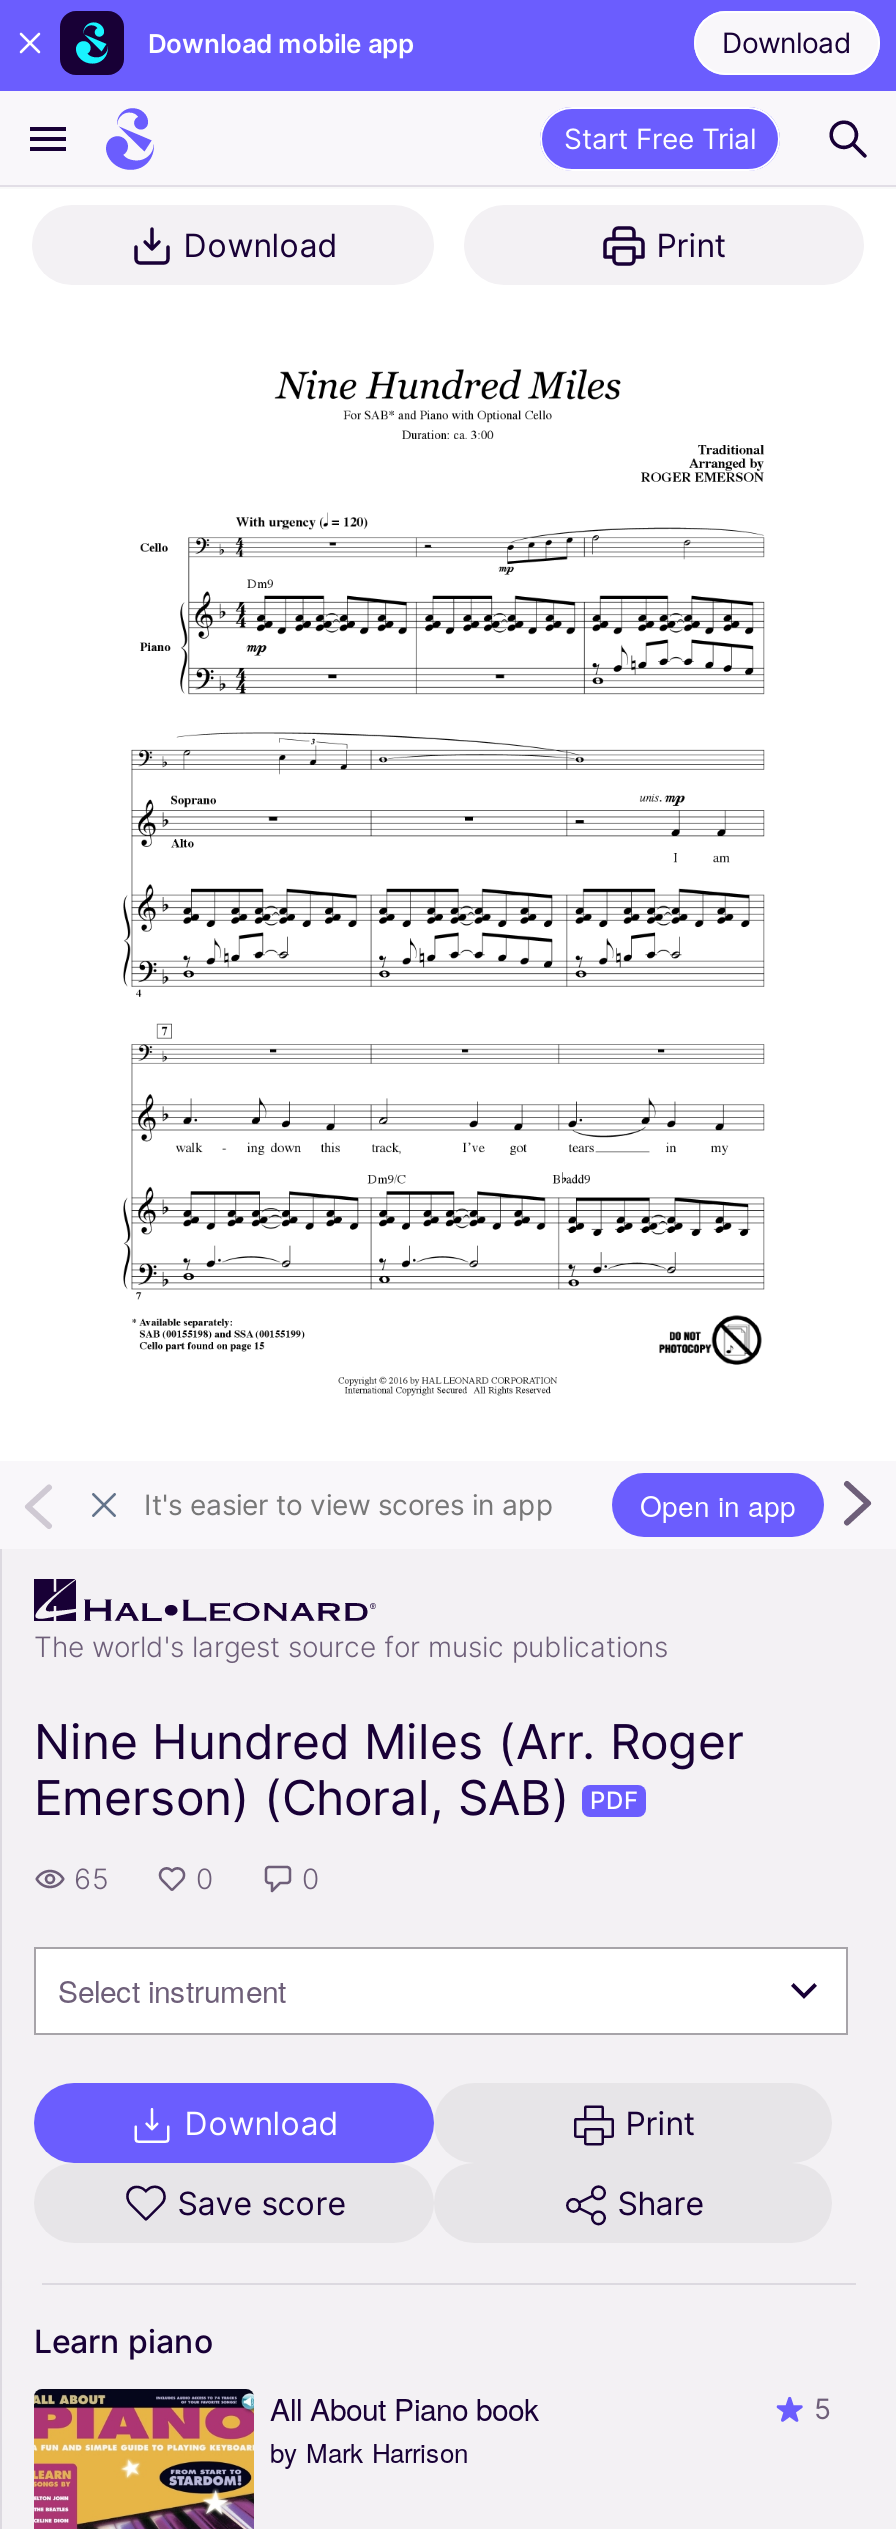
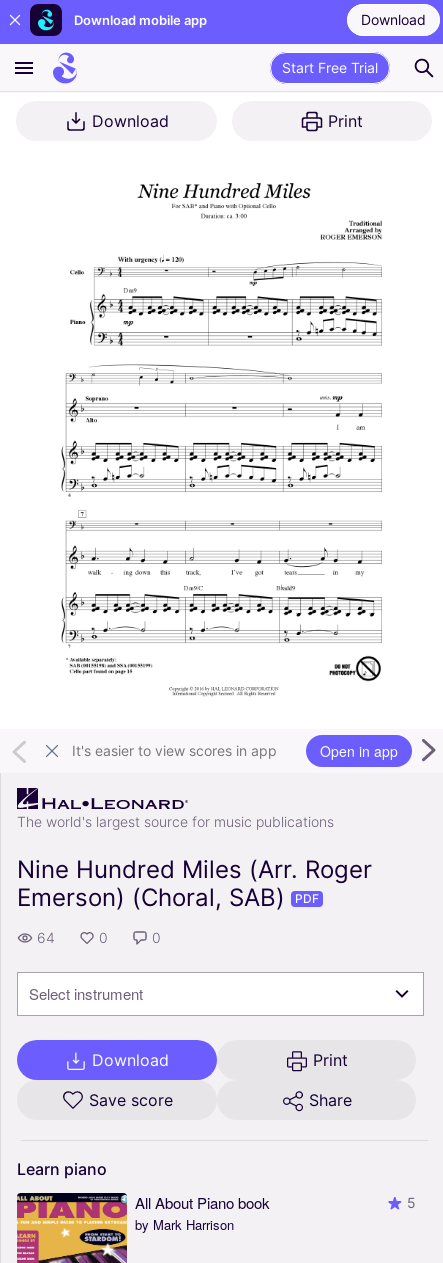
[74,1862,108,1896] 65 -> [37,929,55,946] 64

